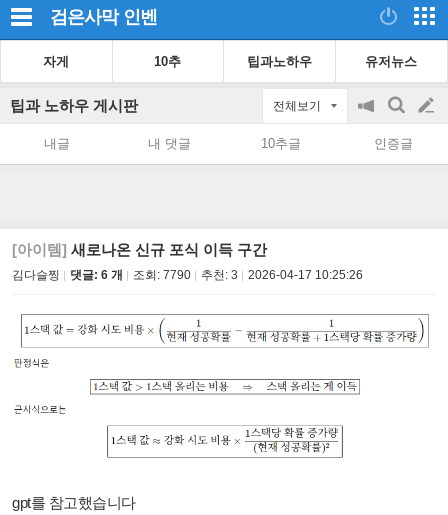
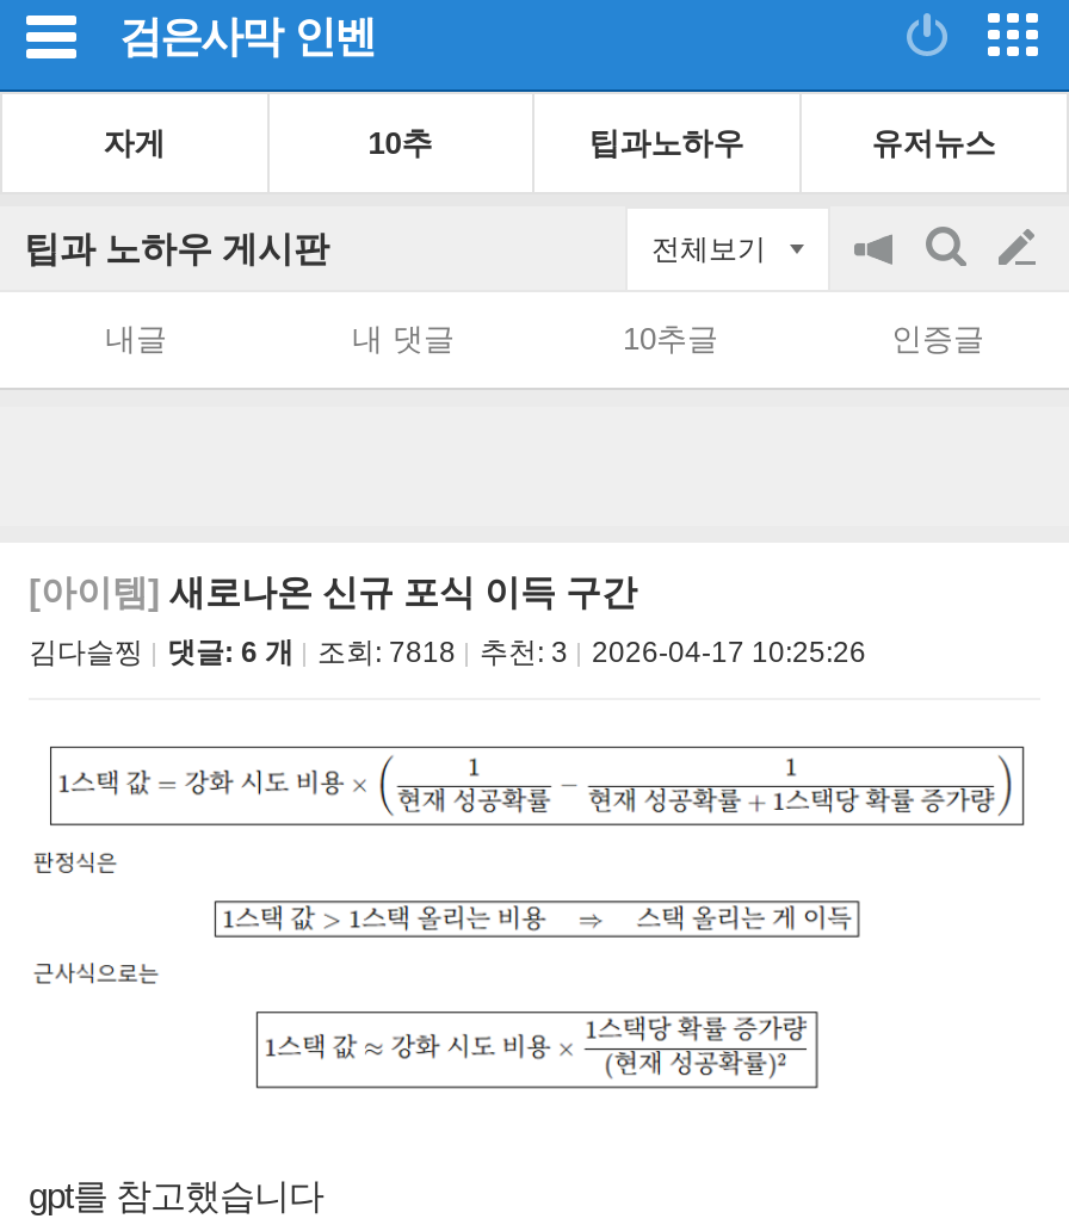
[133,268,191,282] 조회: 7790 -> [317,636,456,669] 조회: 7818

